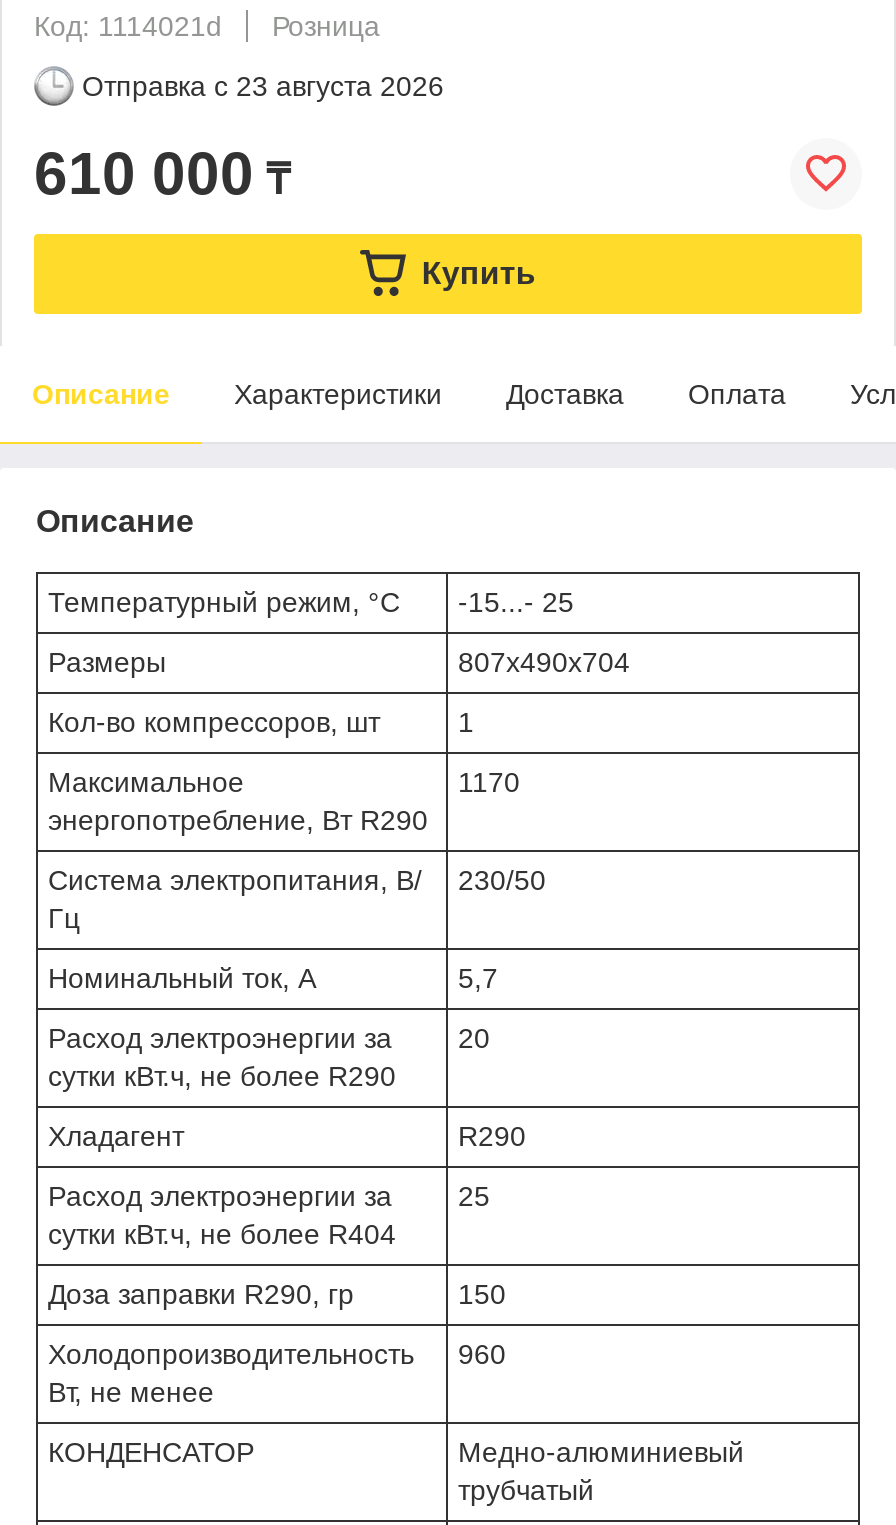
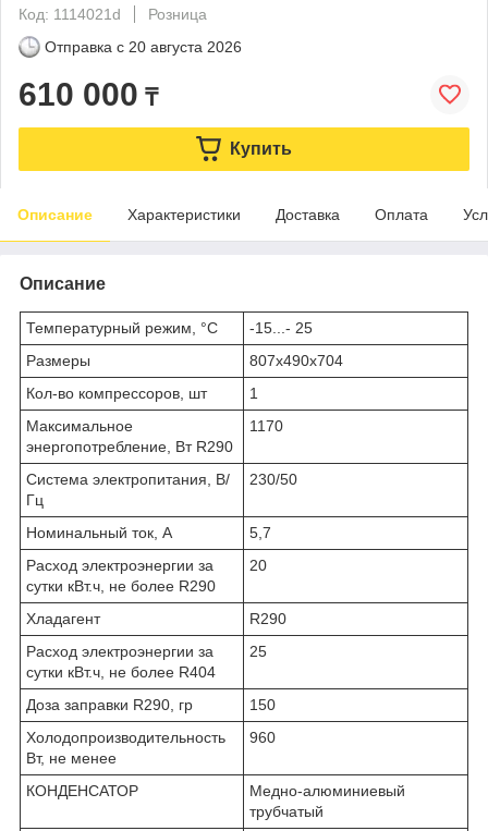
[82,70,444,102] Отправка с 23 августа 2026 -> [45,38,242,55] Отправка с 20 августа 2026

